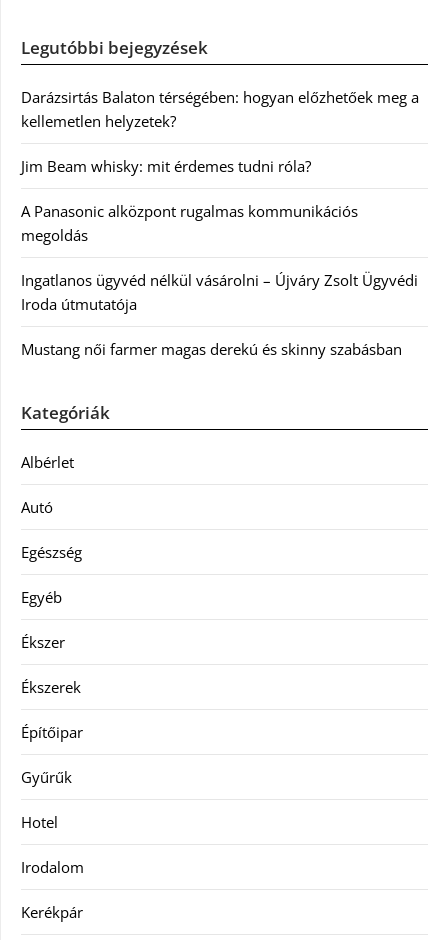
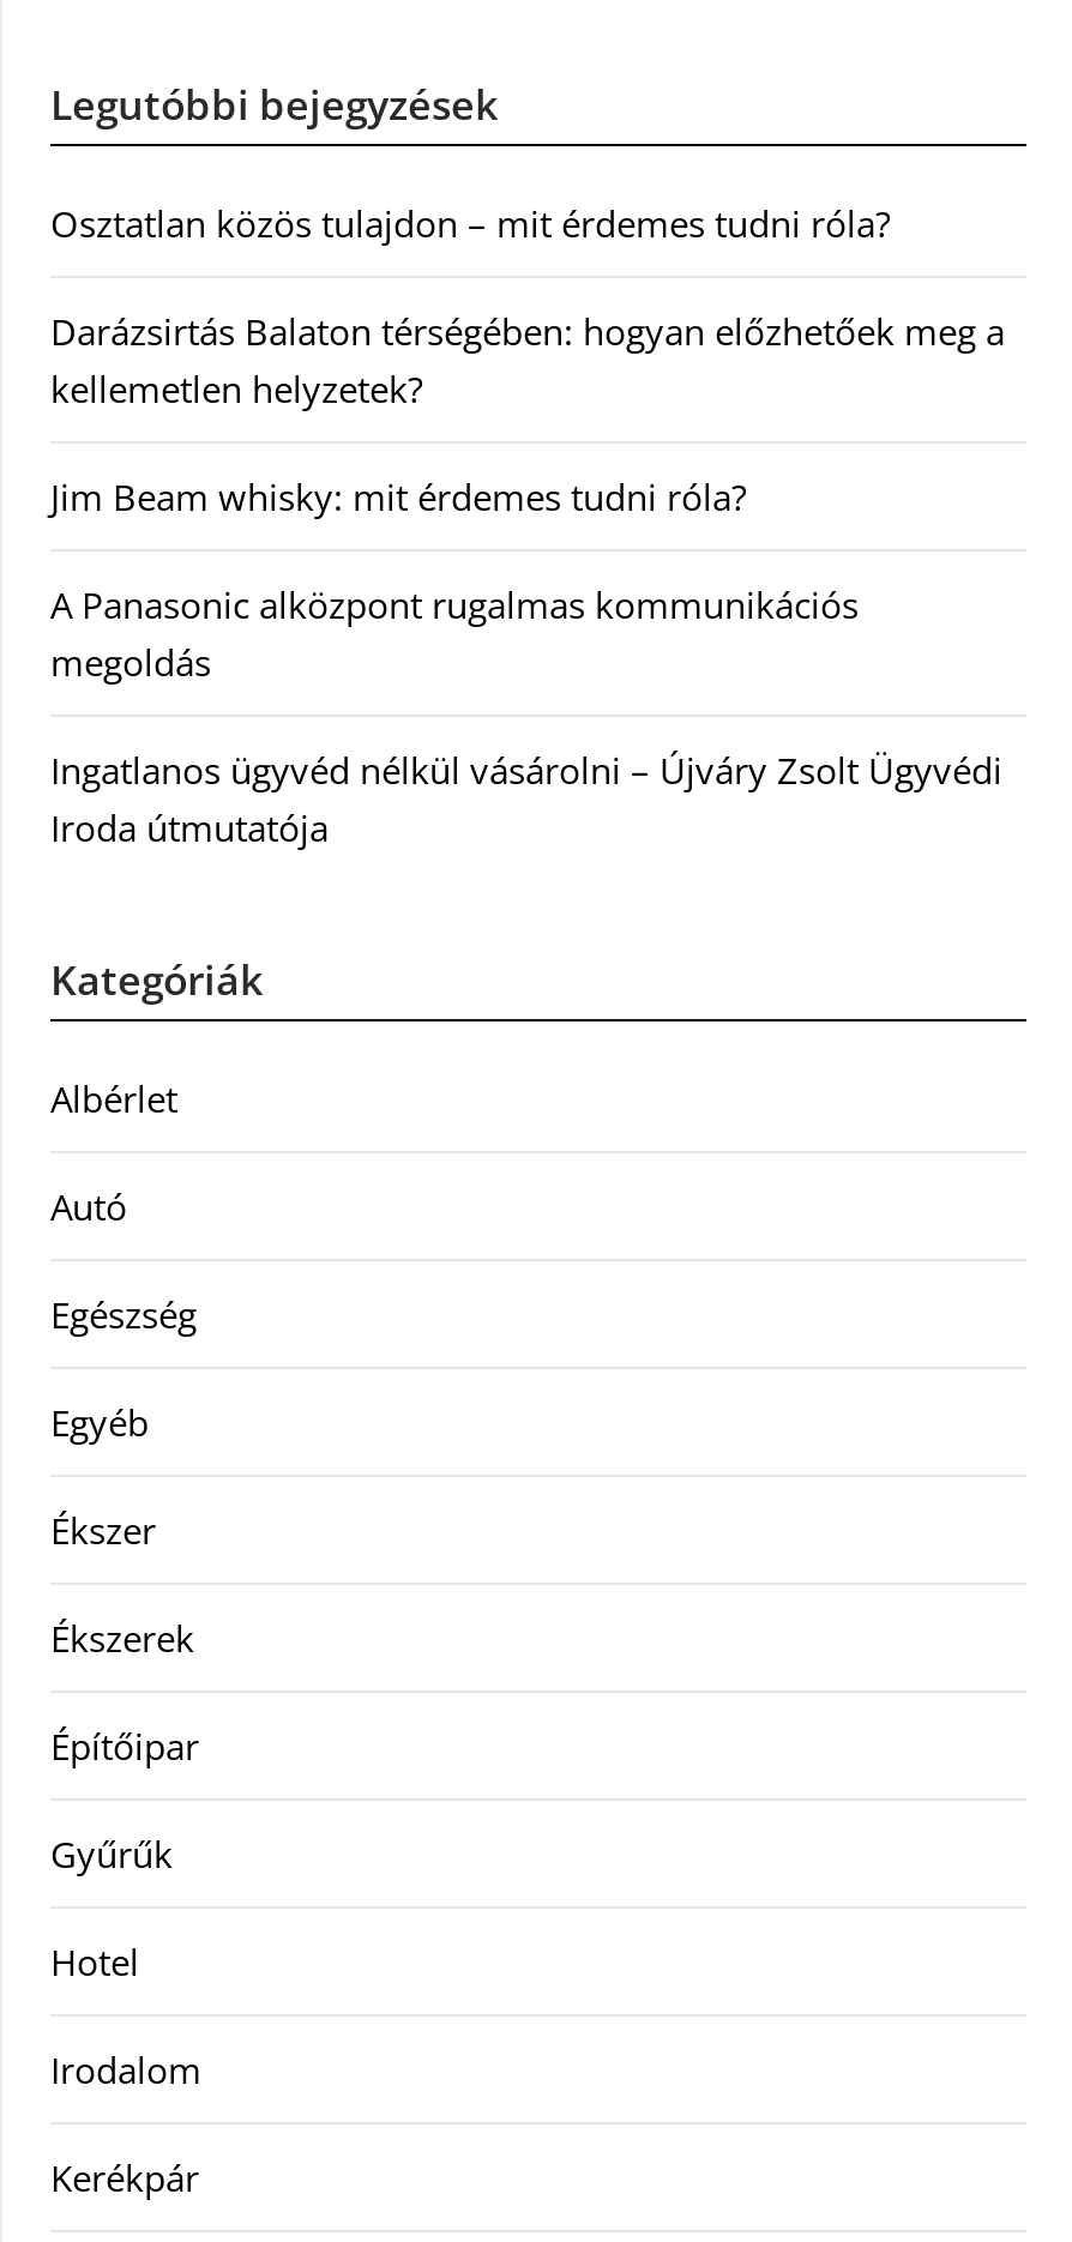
none -> [50,200,890,248] Osztatlan közös tulajdon – mit érdemes tudni róla?
moved [21,87,419,314] -> [50,308,1005,852]: Darázsirtás Balaton térségében: hogyan előzhetőek meg a | kellemetlen helyzetek? | Jim Beam whisky: mit érdemes tudni róla? | A Panasonic alközpont rugalmas kommunikációs | megoldás | Ingatlanos ügyvéd nélkül vásárolni – Újváry Zsolt Ügyvédi | Iroda útmutatója
[21,339,402,359] Mustang női farmer magas derekú és skinny szabásban -> none

